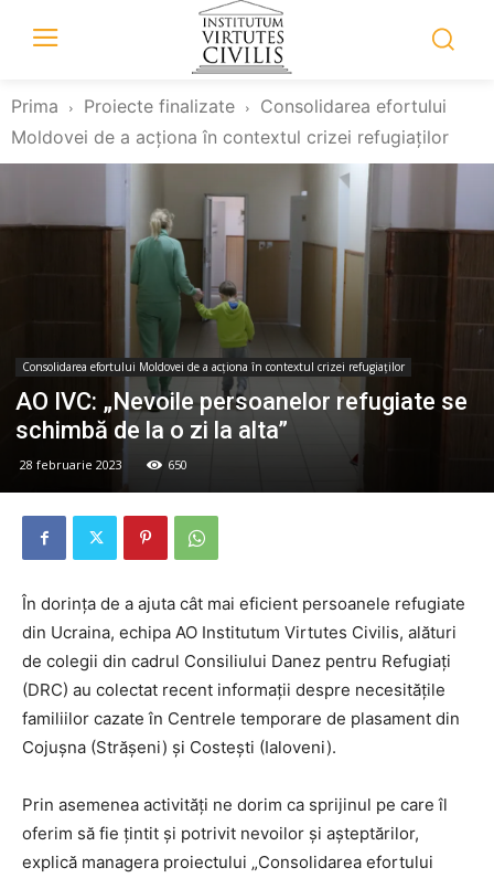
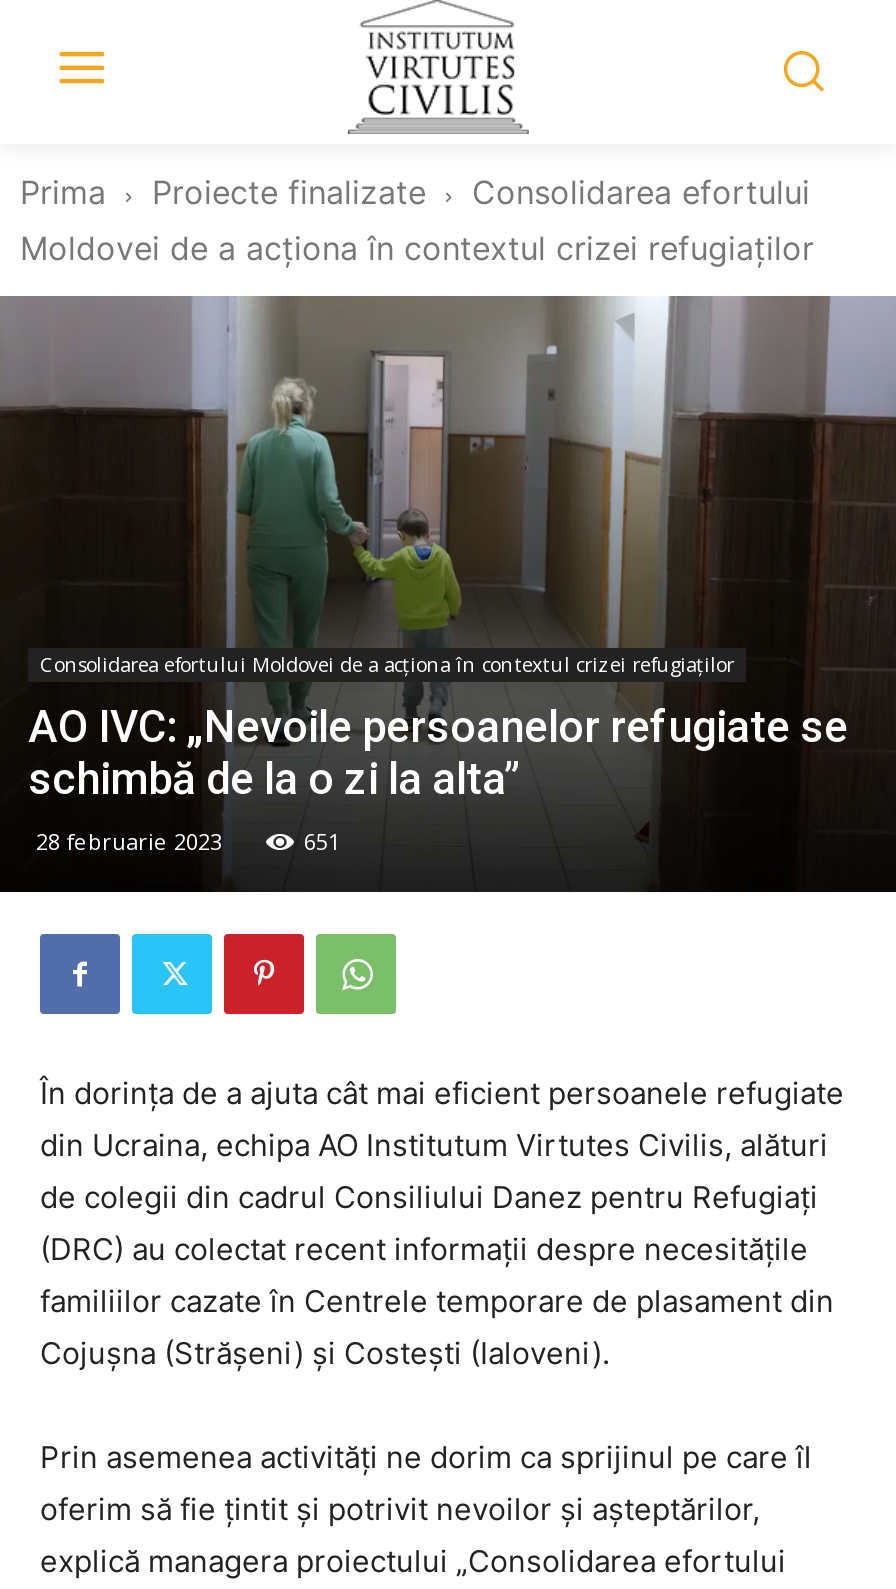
[168,456,187,473] 650 -> [304,827,340,857] 651

